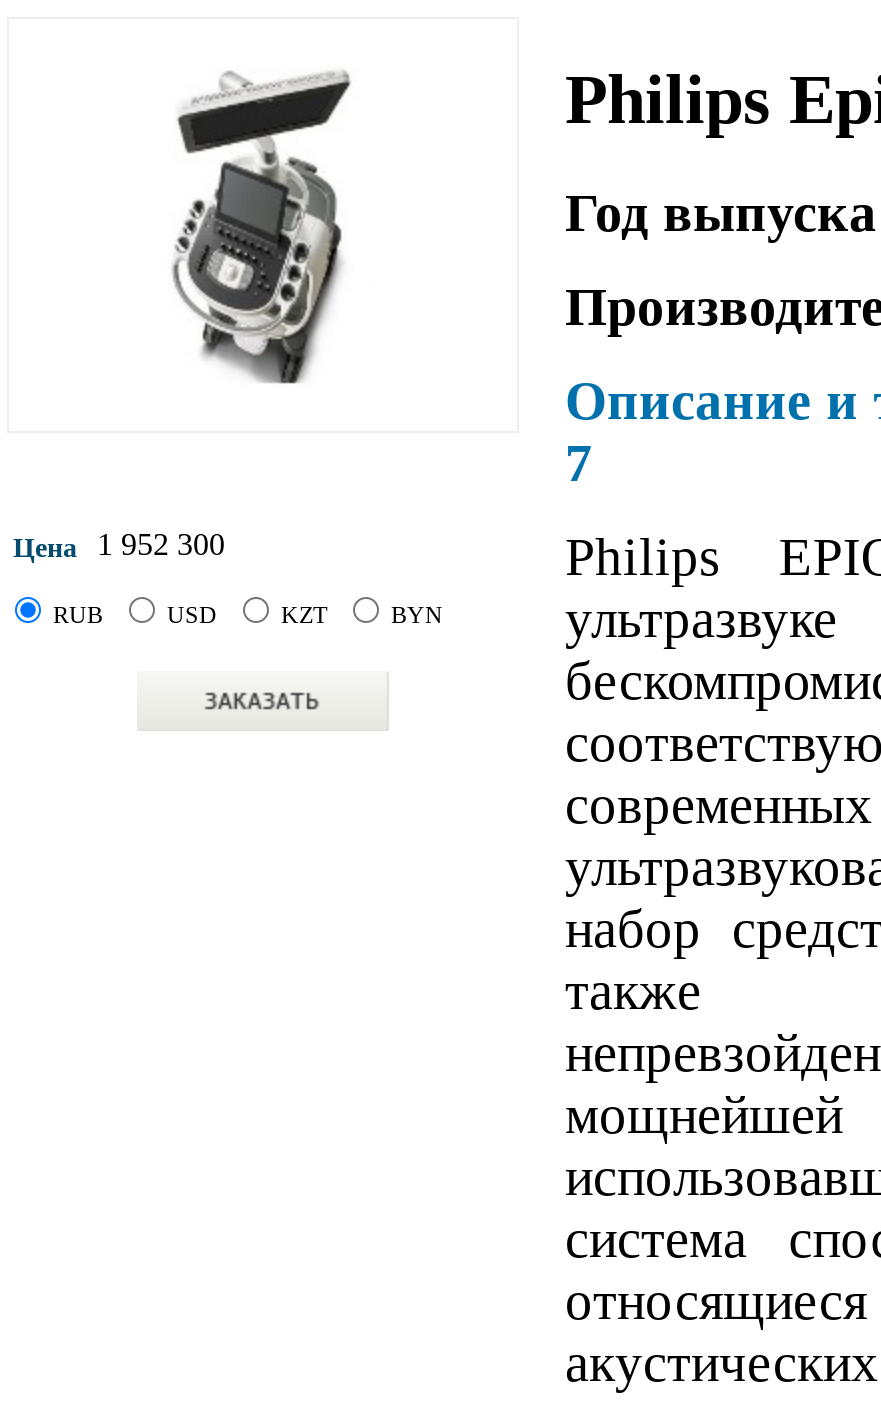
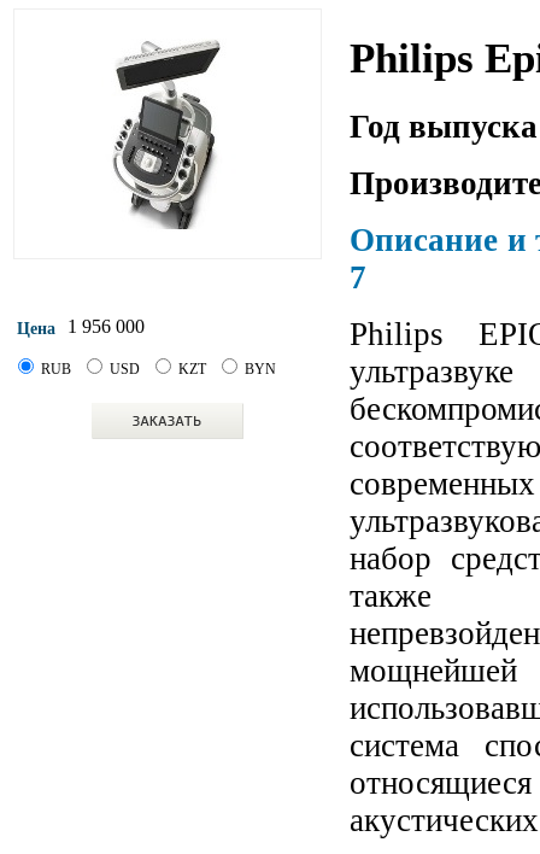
[13,528,225,564] Цена 1 952 300 -> [17,316,145,338] Цена 1 956 000

